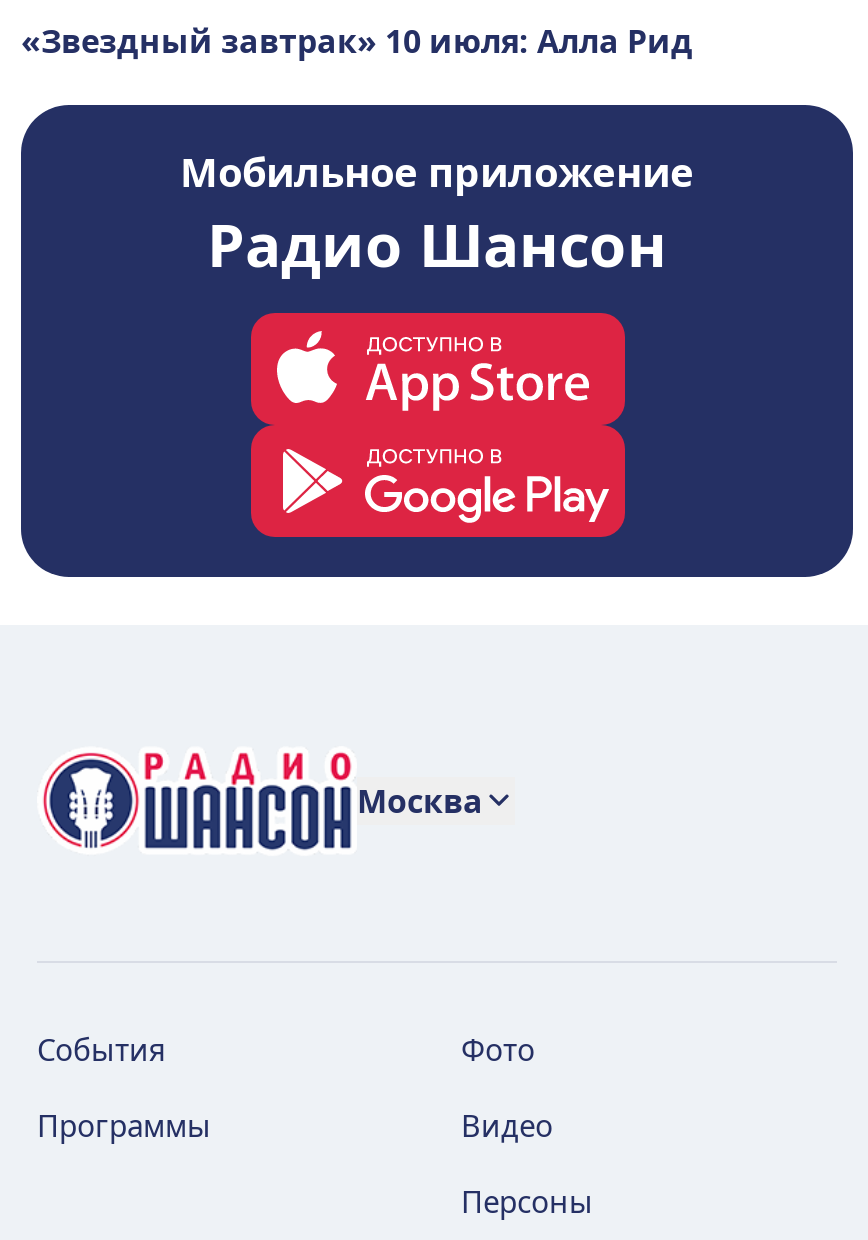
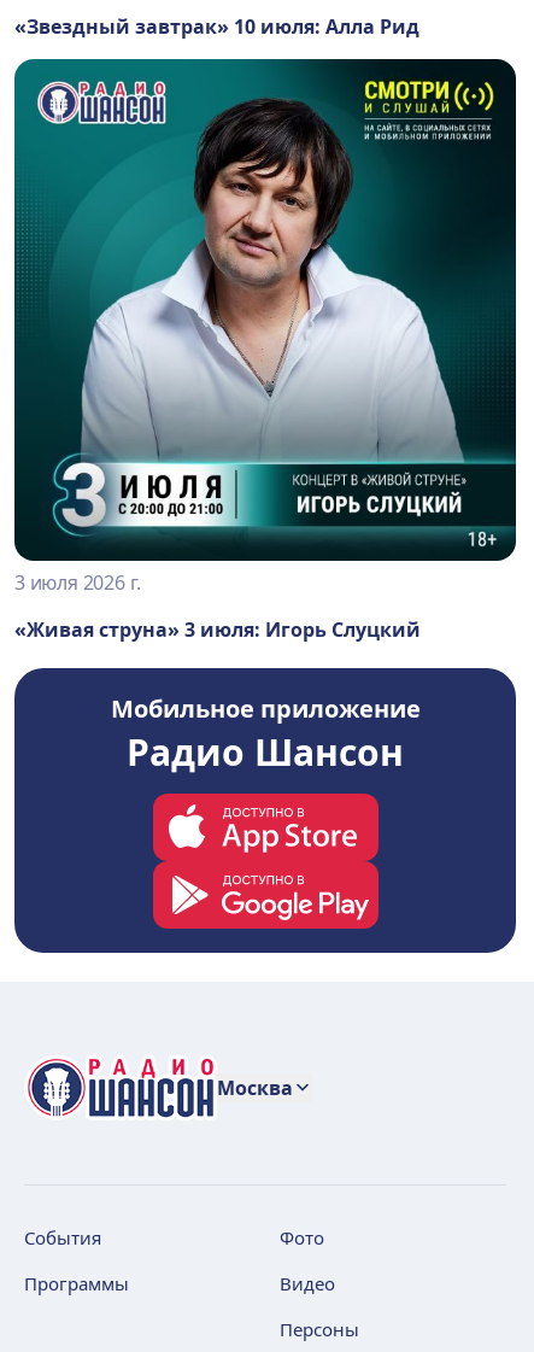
none -> [13,58,517,643] [image] | 3 июля 2026 г. | «Живая струна» 3 июля: Игорь Слуцкий

